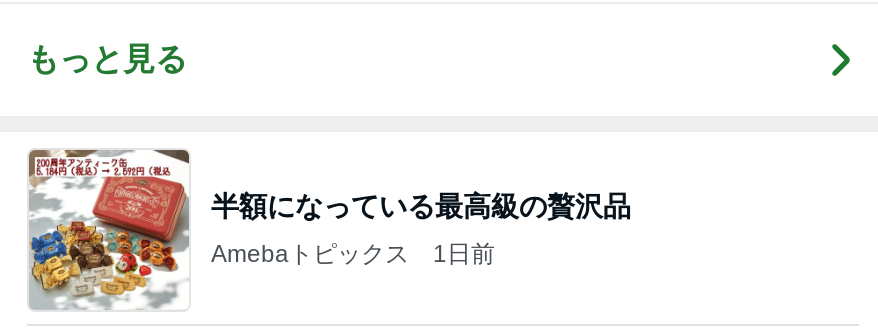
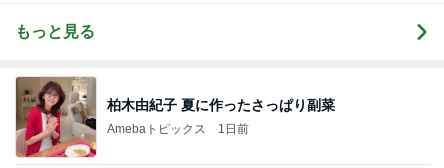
[27,150,631,310] [image] | 半額になっている最高級の贅沢品 -> [15,76,335,158] [image] | 柏木由紀子 夏に作ったさっぱり副菜

